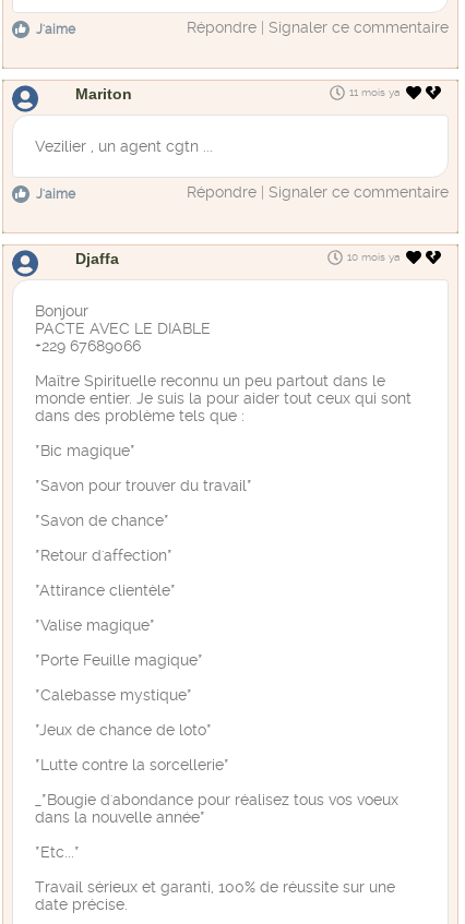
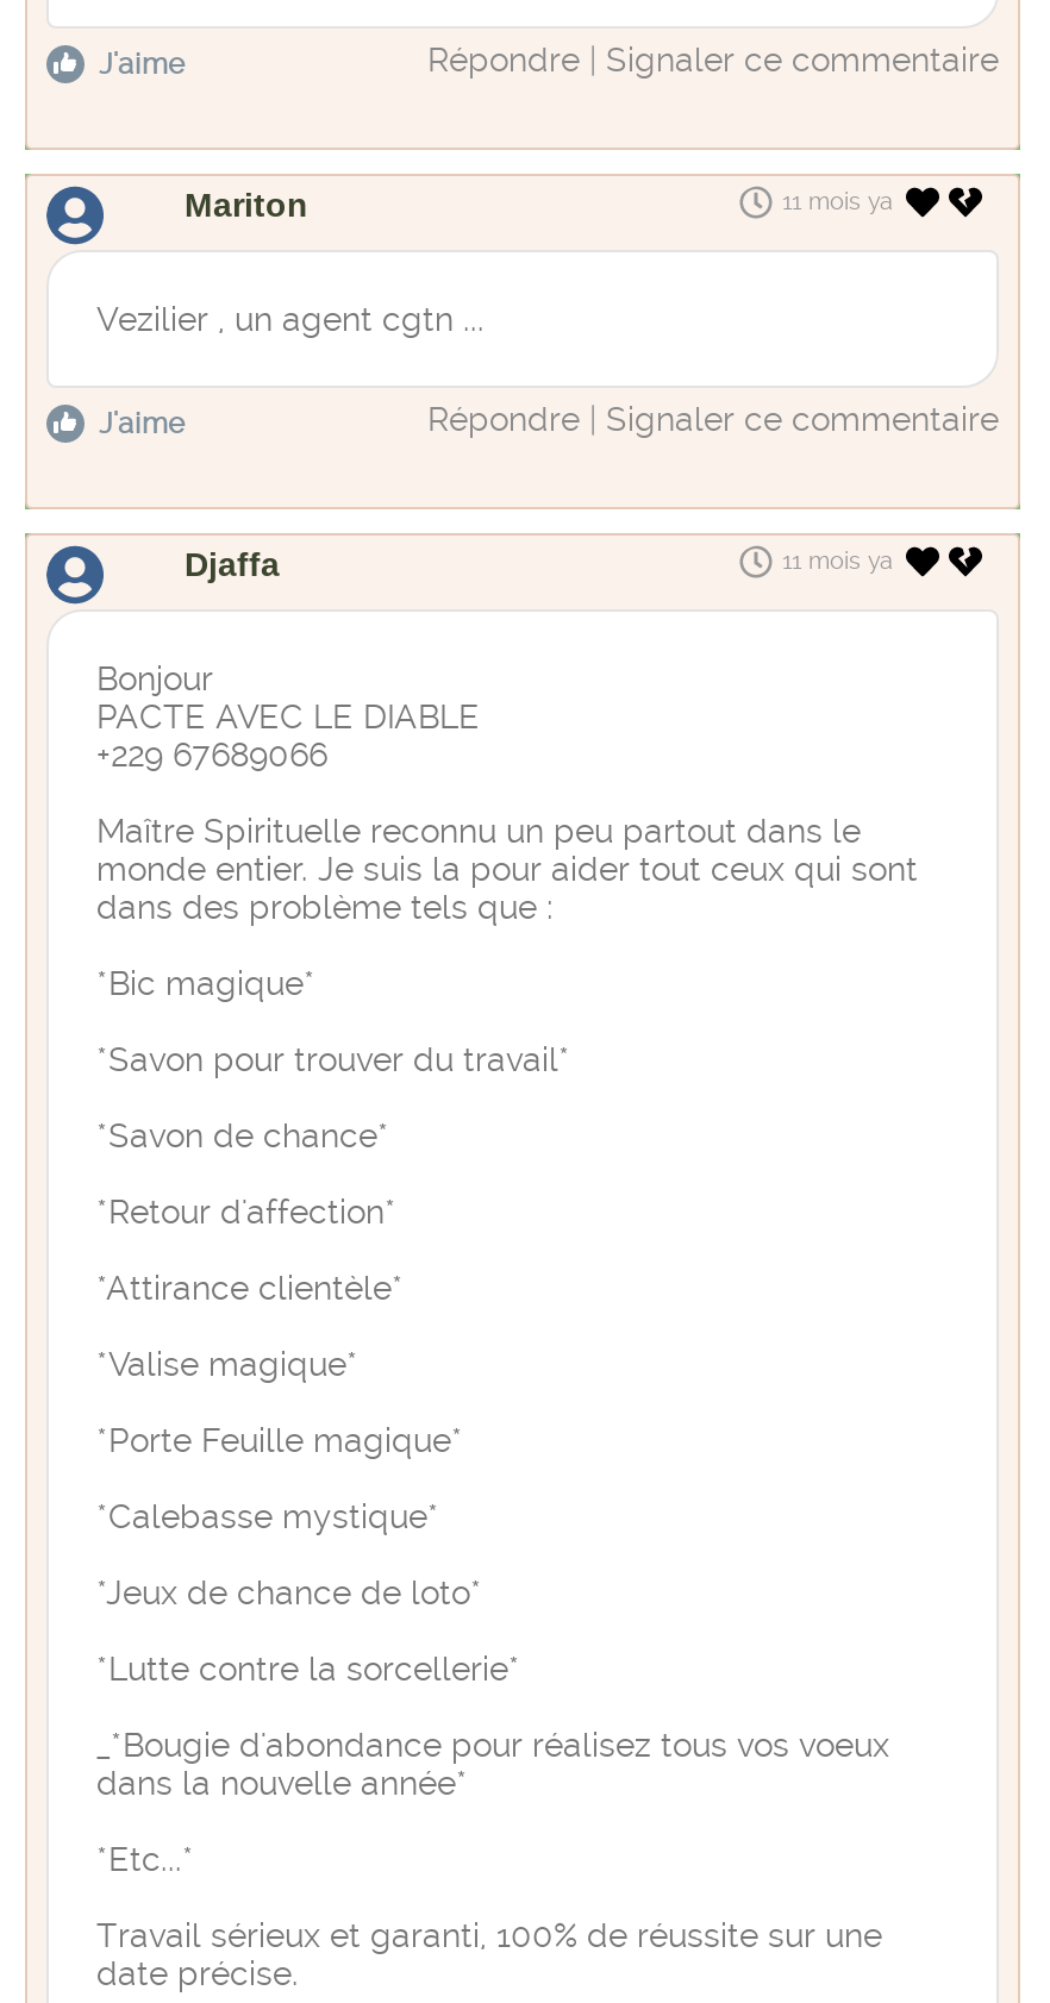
[347,251,400,263] 10 mois ya -> [782,548,892,574] 11 mois ya

